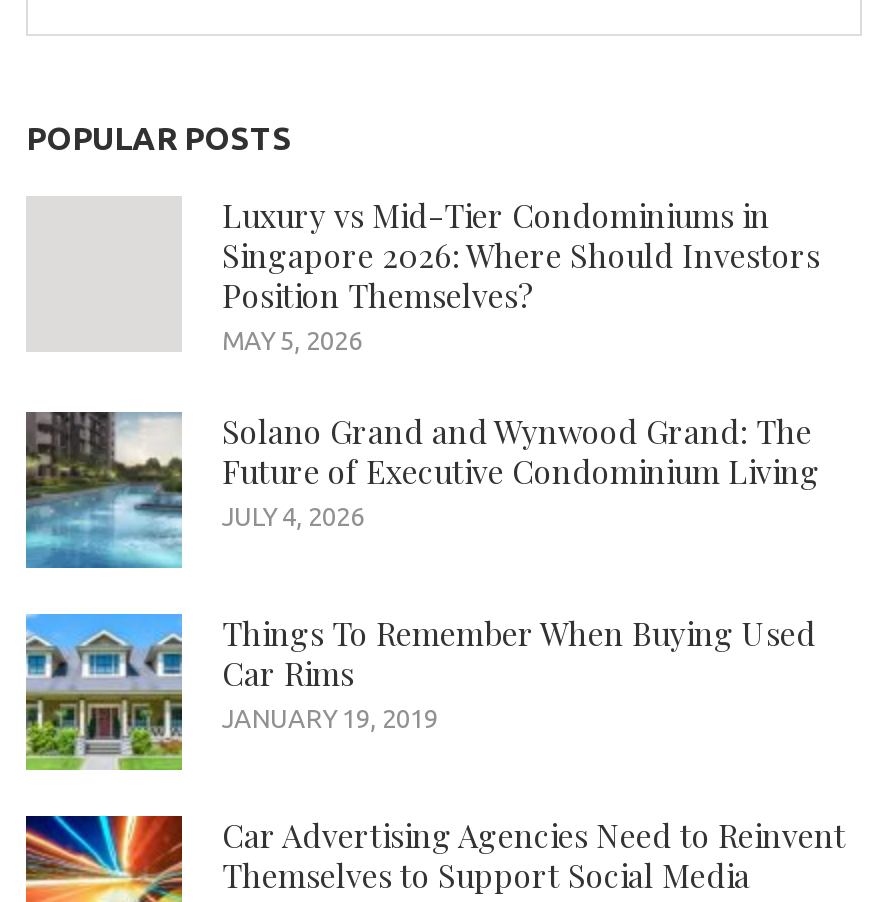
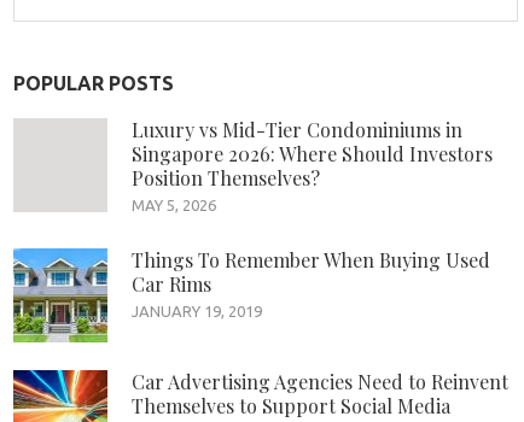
[24,410,820,570] [image] | Solano Grand and Wynwood Grand: The | Future of Executive Condominium Living | JULY 4, 2026 -> none

